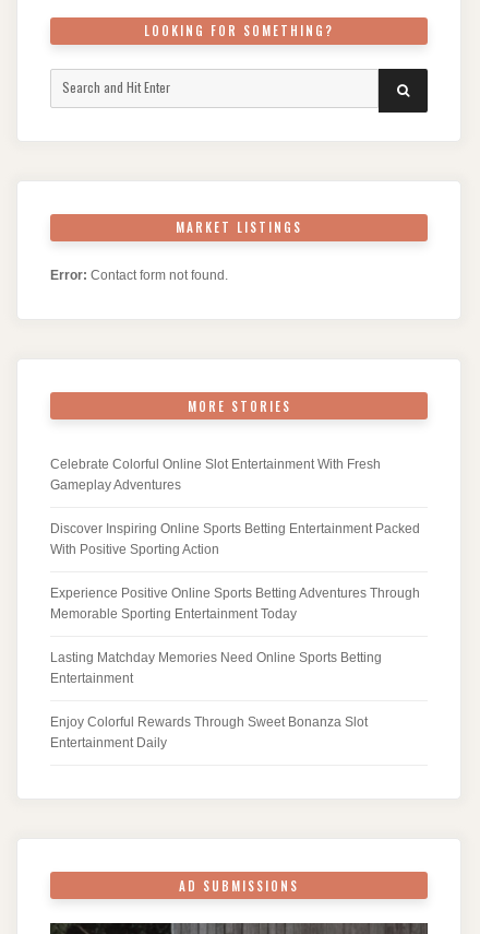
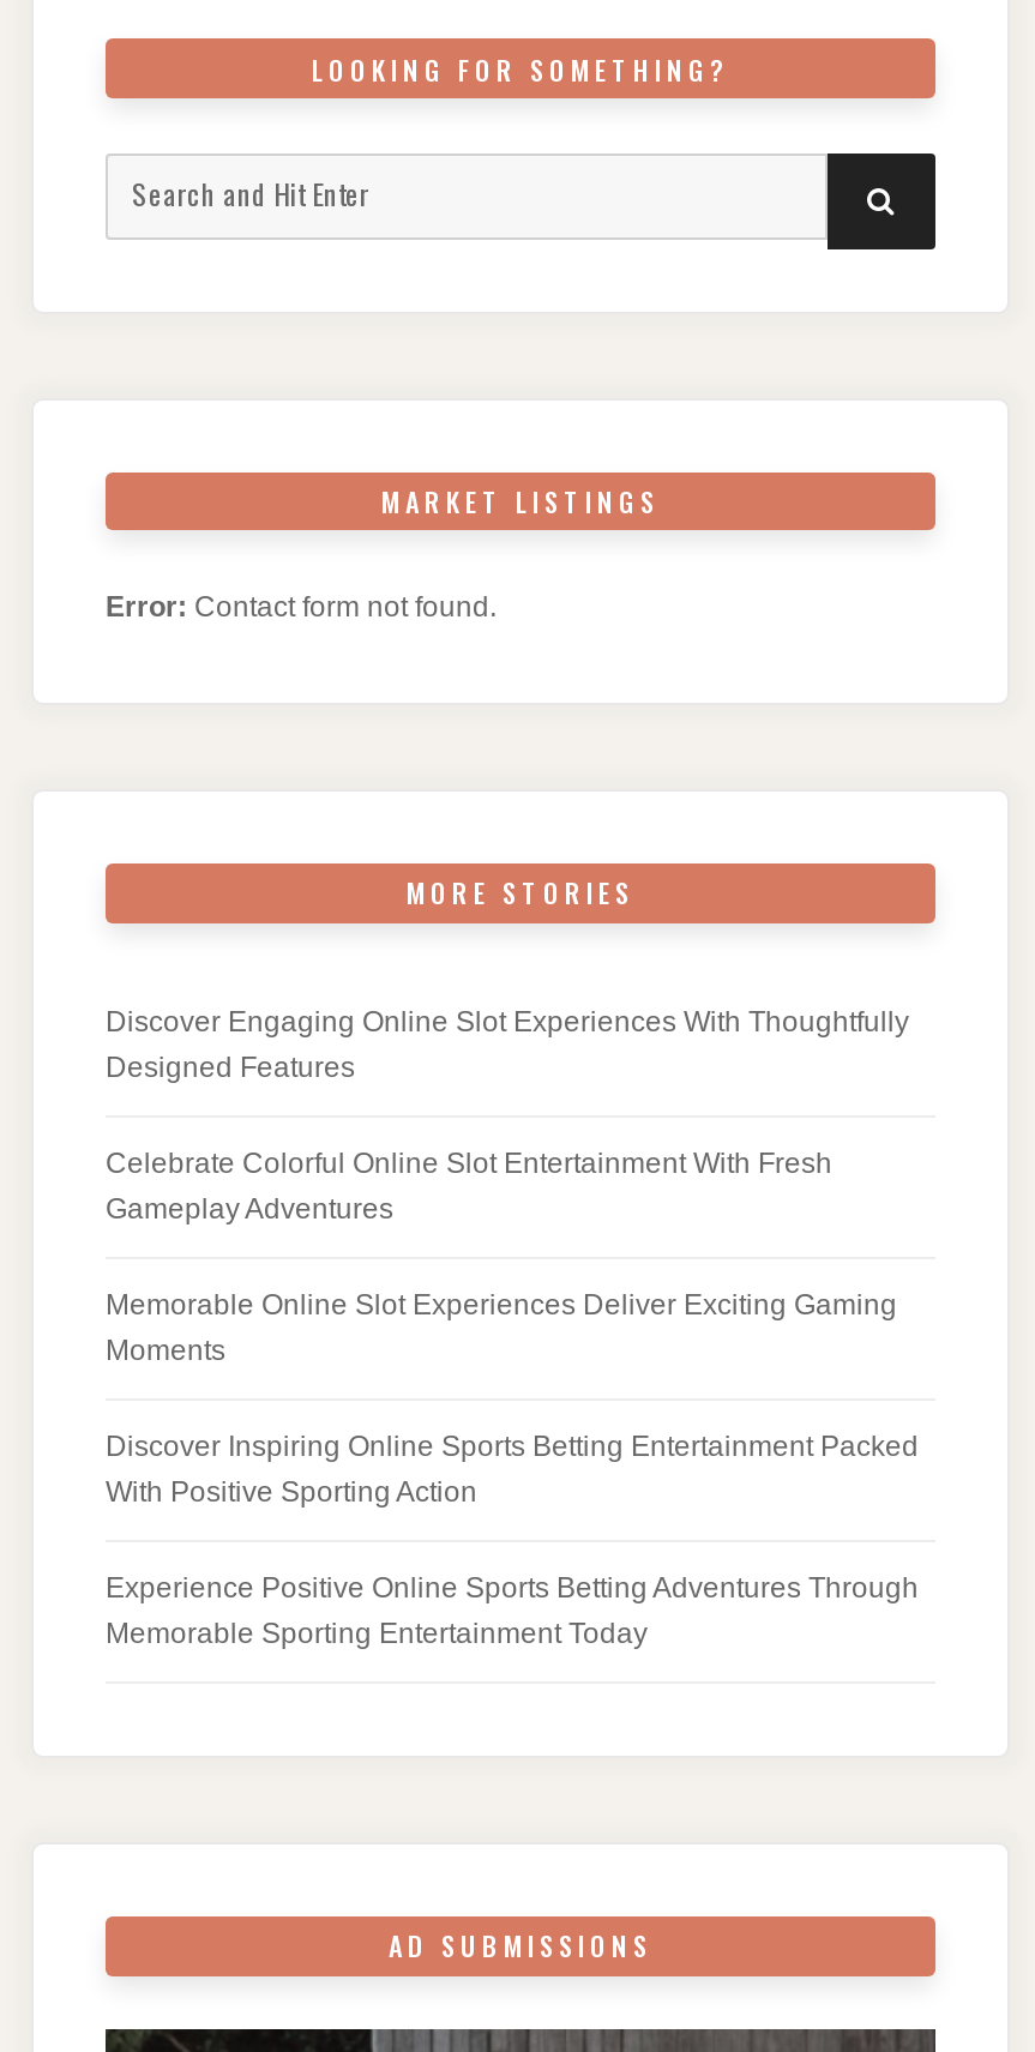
none -> [106,1005,909,1084] Discover Engaging Online Slot Experiences With Thoughtfully | Designed Features
moved [50,457,381,493] -> [106,1146,832,1225]: Celebrate Colorful Online Slot Entertainment With Fresh | Gameplay Adventures
none -> [106,1288,897,1367] Memorable Online Slot Experiences Deliver Exciting Gaming | Moments
moved [50,521,420,622] -> [106,1429,919,1650]: Discover Inspiring Online Sports Betting Entertainment Packed | With Positive Sporting Action | Experience Positive Online Sports Betting Adventures Through | Memorable Sporting Entertainment Today
[50,650,382,751] Lasting Matchday Memories Need Online Sports Betting | Entertainment | Enjoy Colorful Rewards Through Sweet Bonanza Slot | Entertainment Daily -> none

